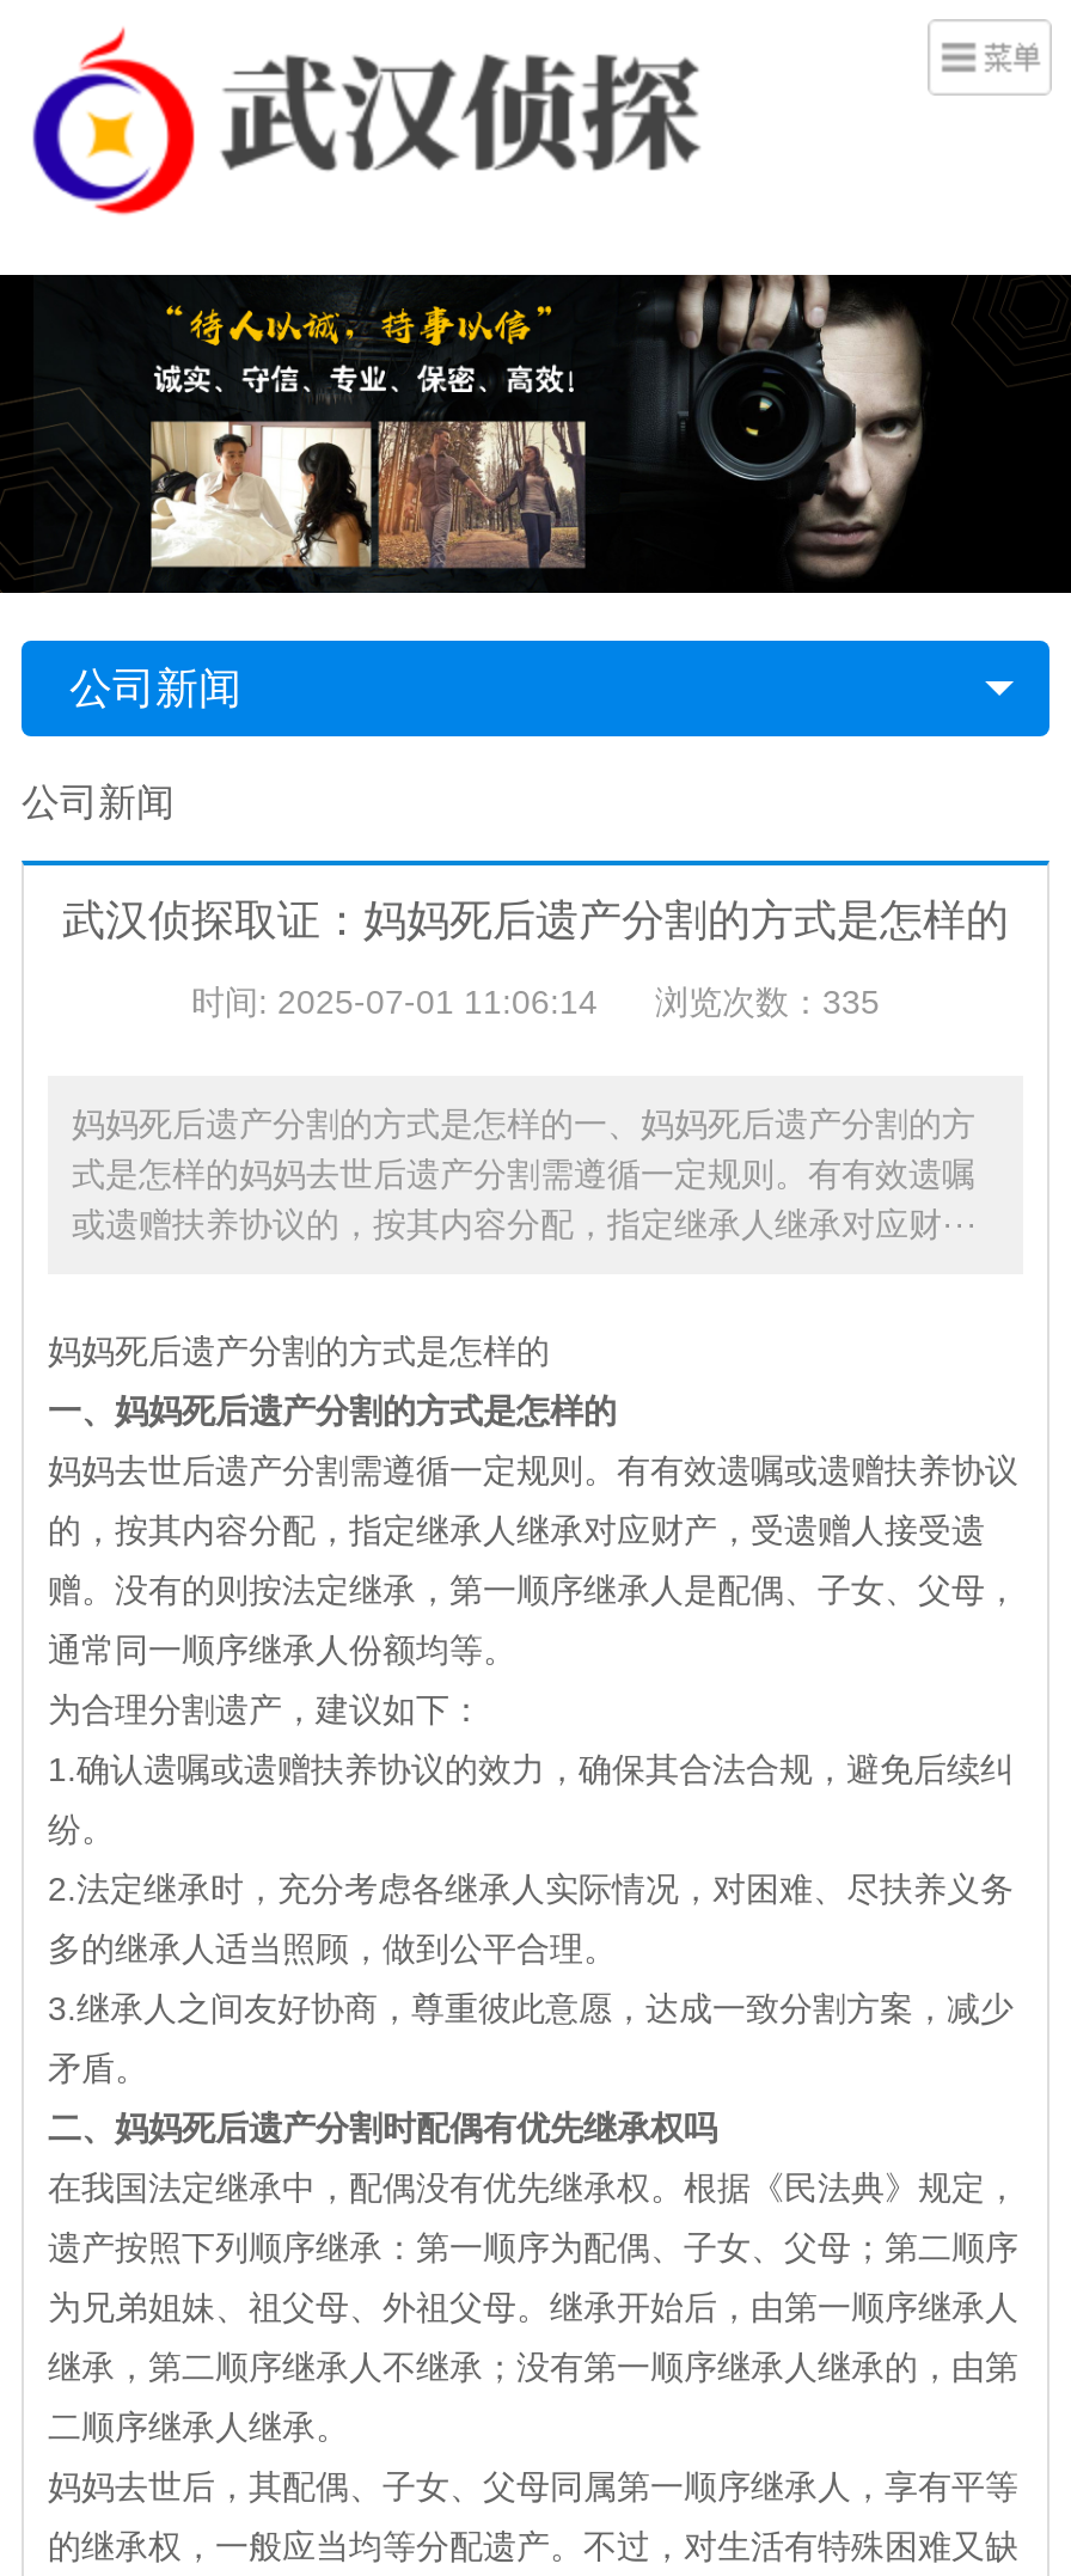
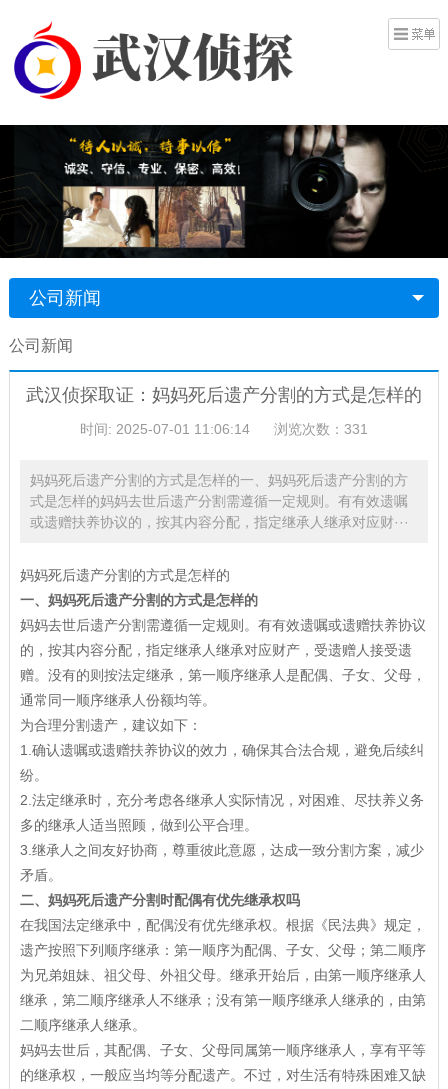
[191,983,880,1021] 时间: 2025-07-01 11:06:14 浏览次数：335 -> [80,421,368,437] 时间: 2025-07-01 11:06:14 浏览次数：331

